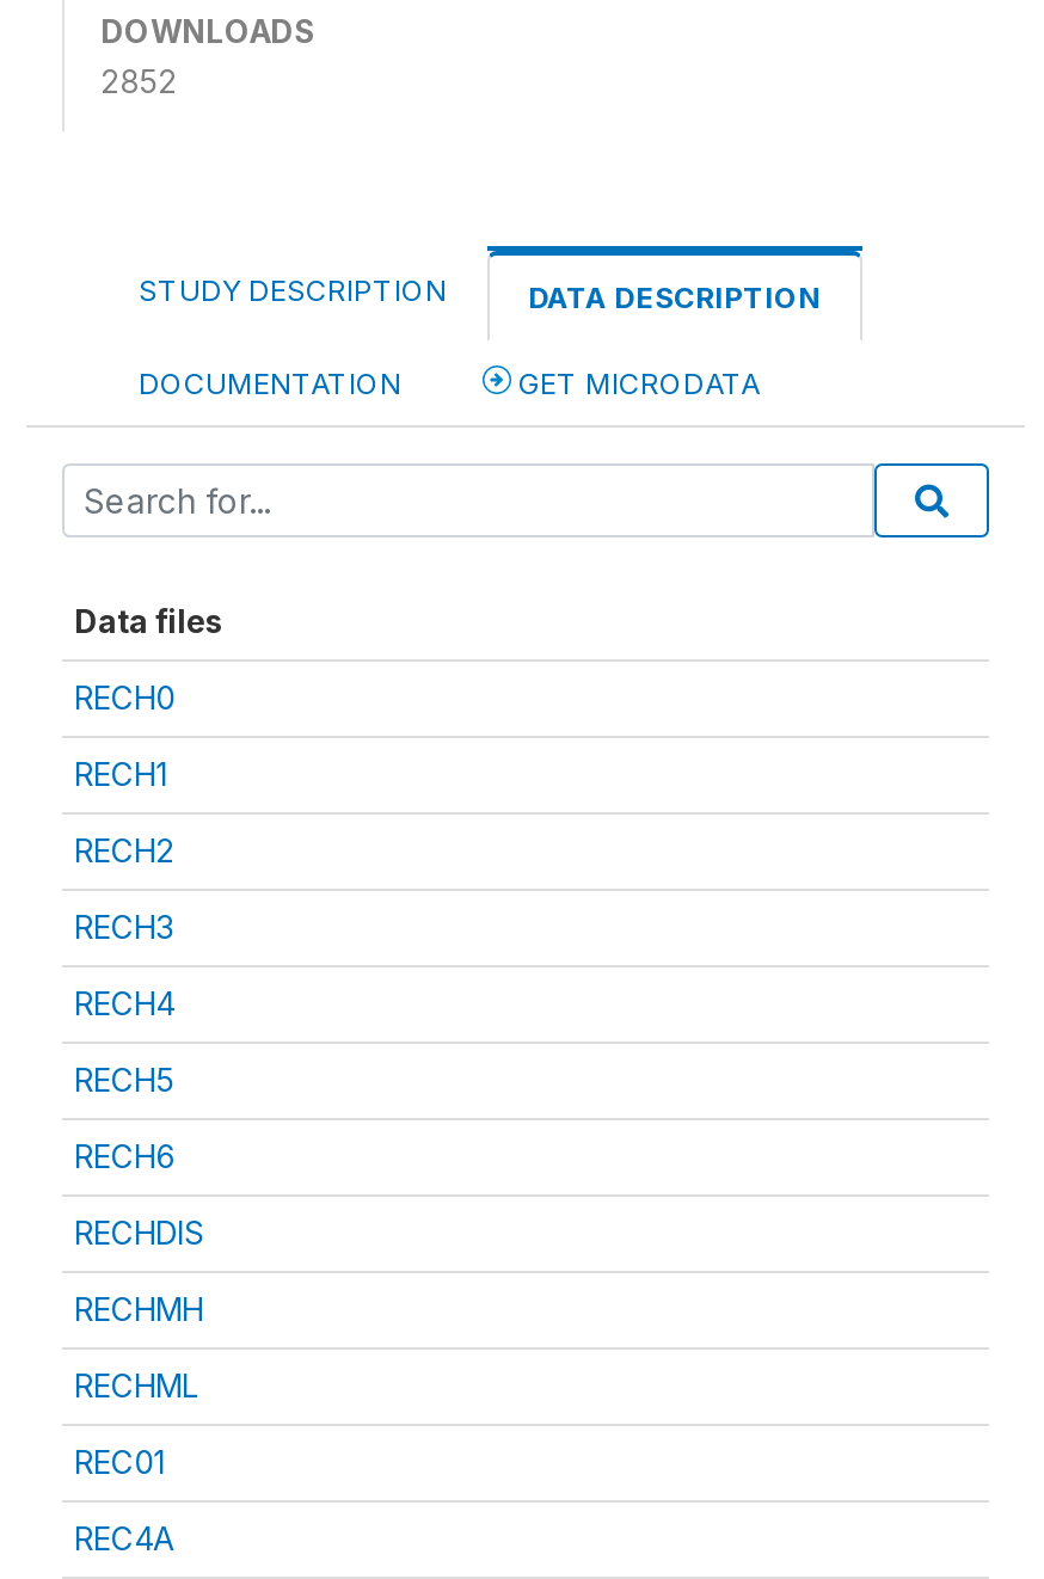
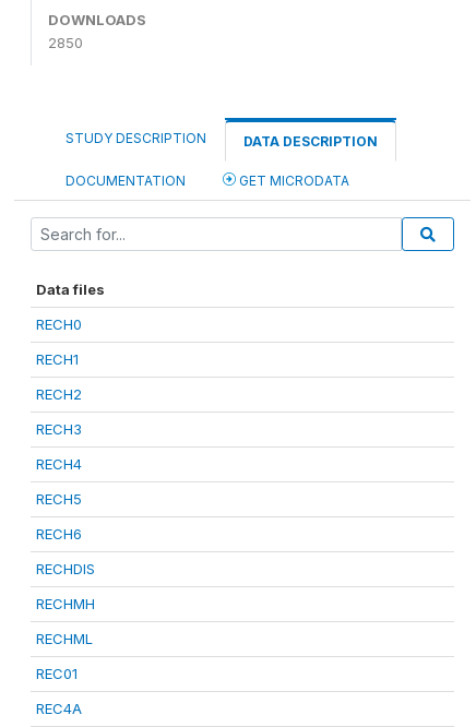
[100,61,177,99] 2852 -> [48,33,83,51] 2850

